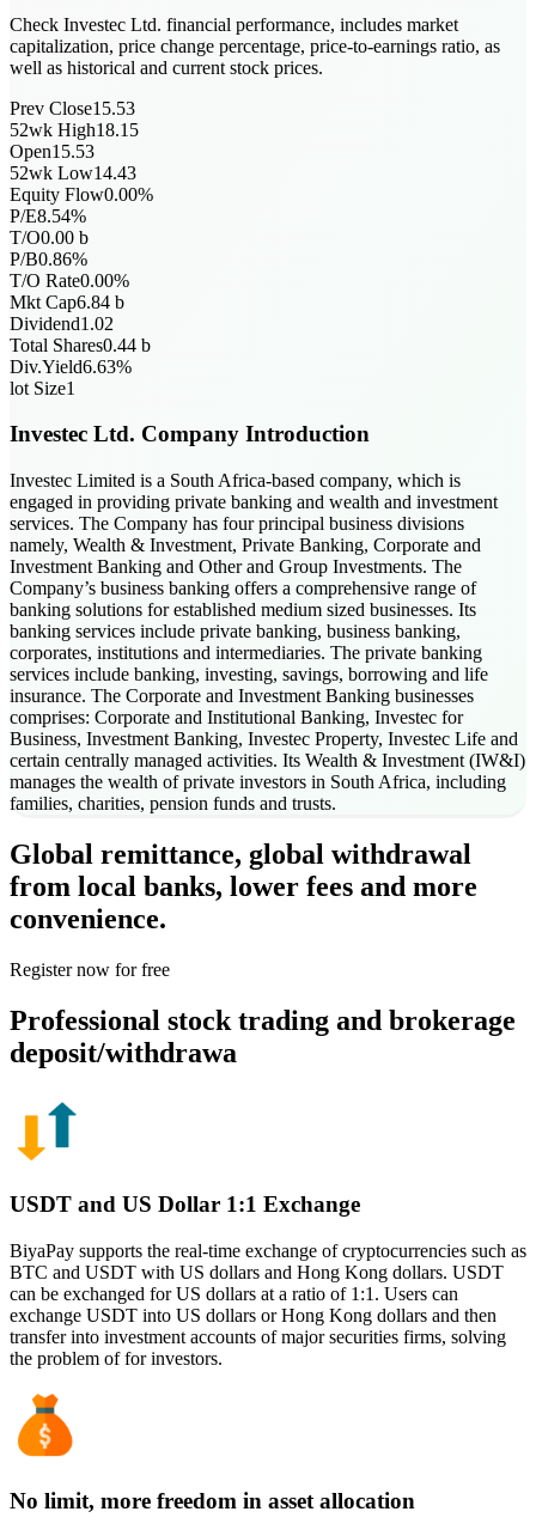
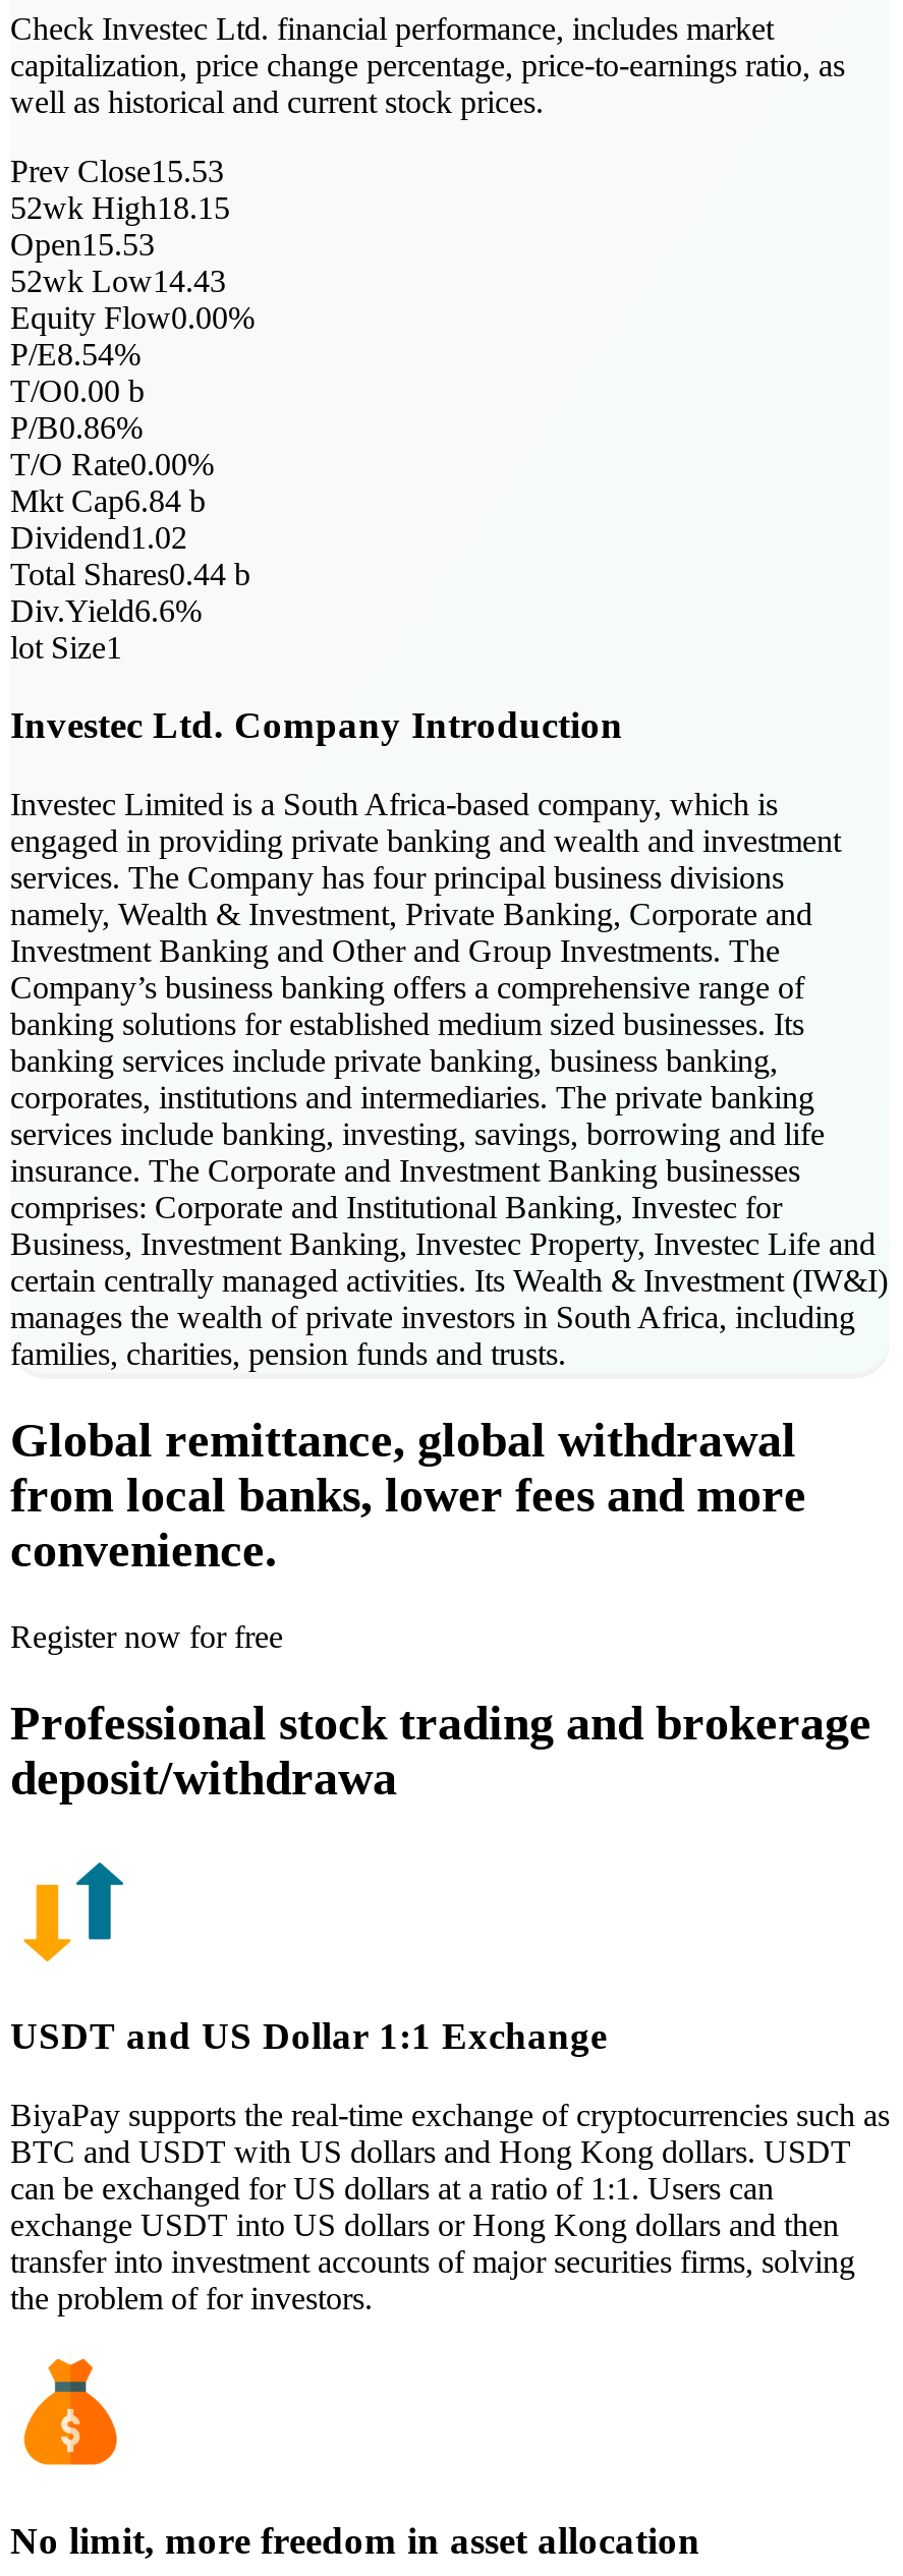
[10,356,132,376] Div.Yield6.63% -> [10,593,202,627] Div.Yield6.6%

